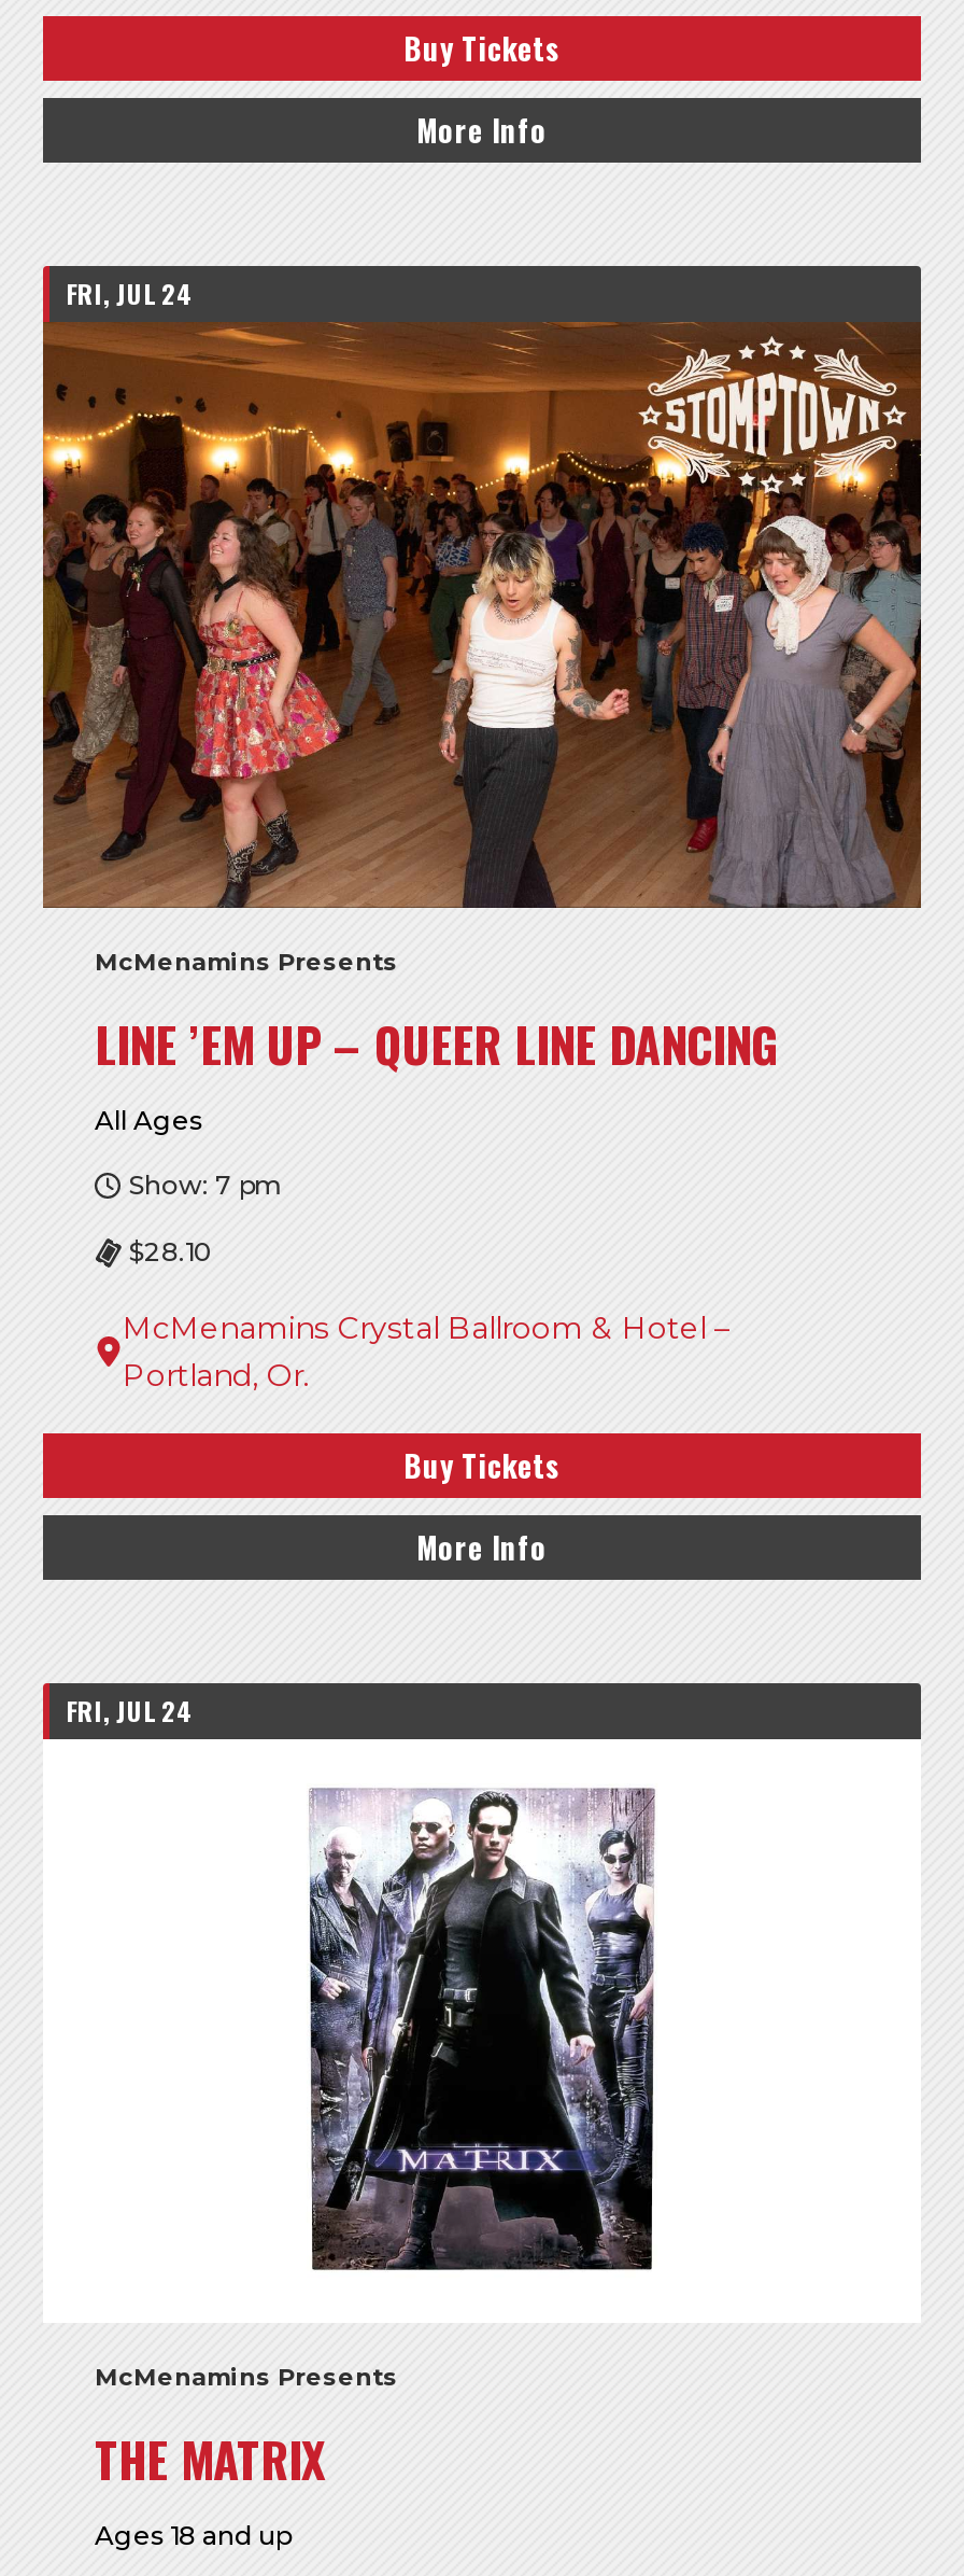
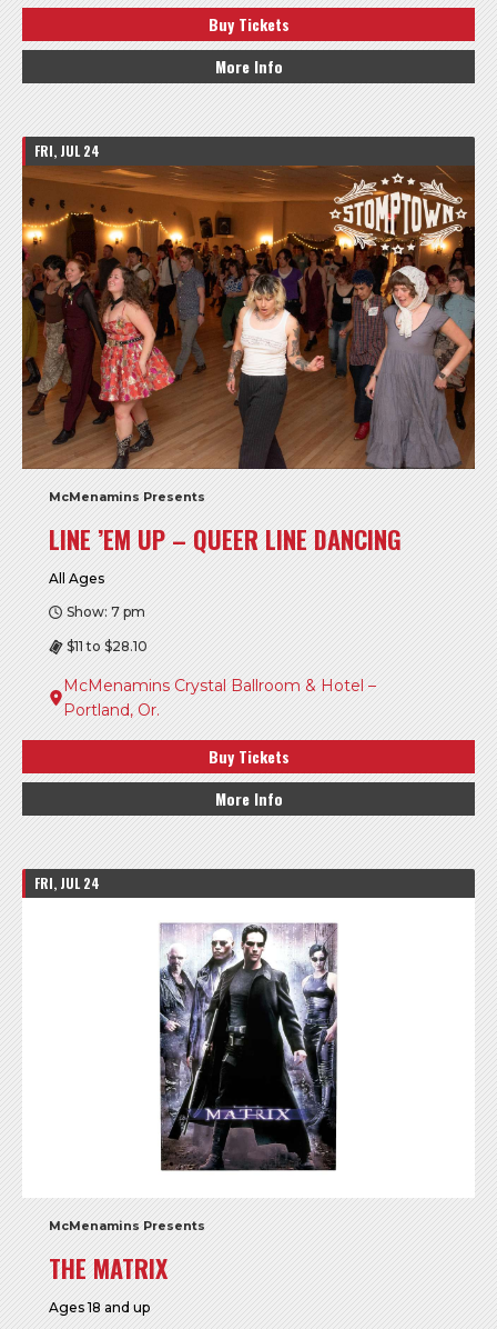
[129,1235,213,1268] $28.10 -> [67,637,148,654] $11 to $28.10

